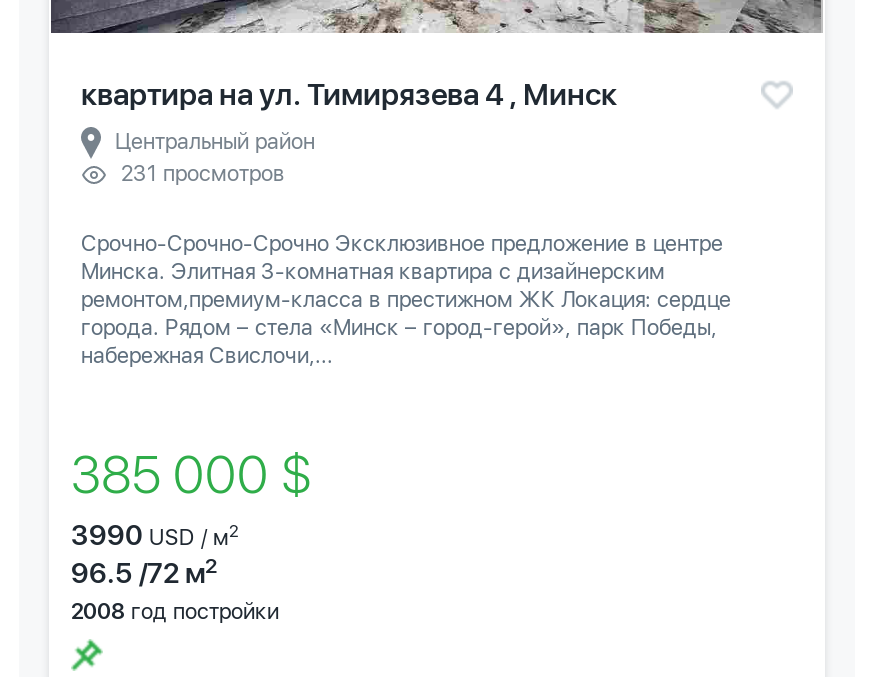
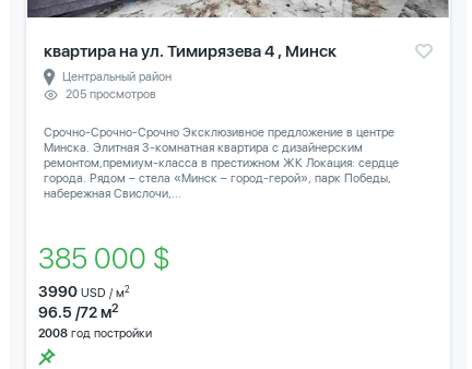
[121,161,285,187] 231 просмотров -> [66,88,156,102] 205 просмотров

